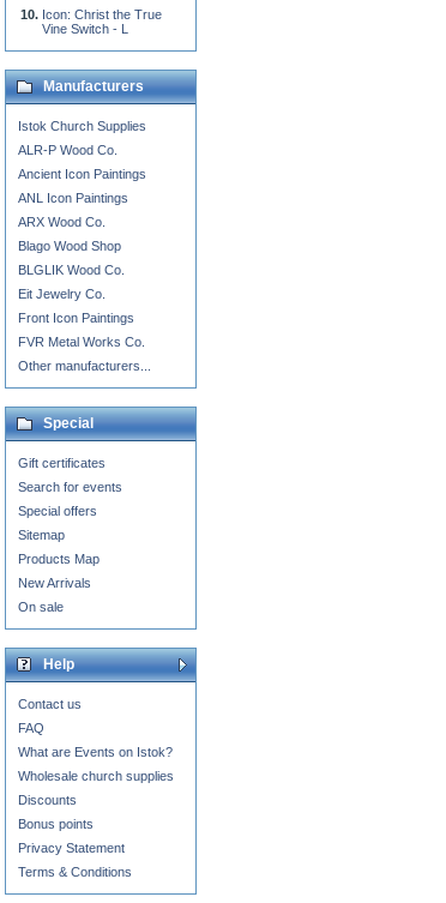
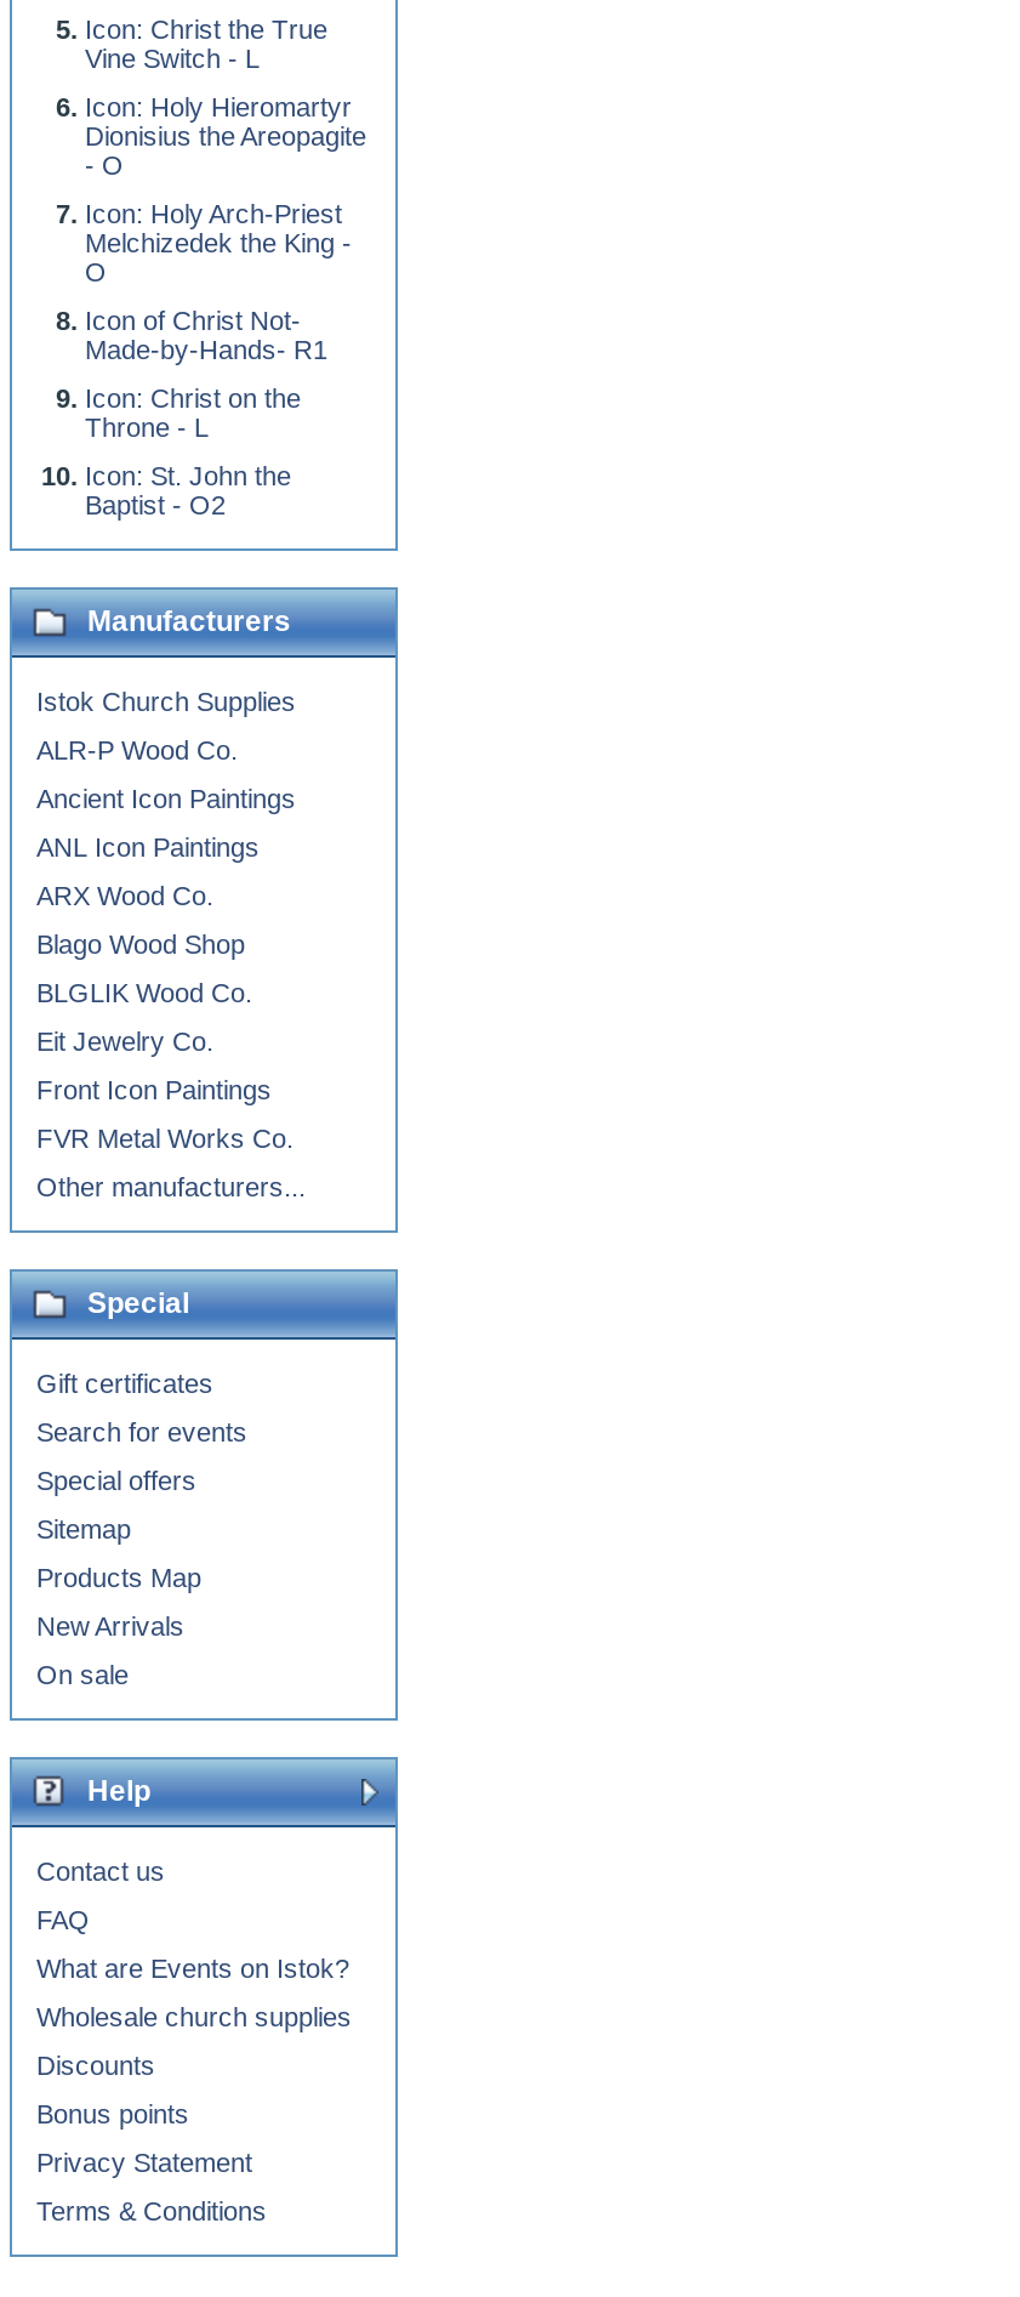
none -> [85,92,366,519] Icon: Holy Hieromartyr | Dionisius the Areopagite | - O | Icon: Holy Arch-Priest | Melchizedek the King - | O | Icon of Christ Not- | Made-by-Hands- R1 | Icon: Christ on the | Throne - L | Icon: St. John the | Baptist - O2

